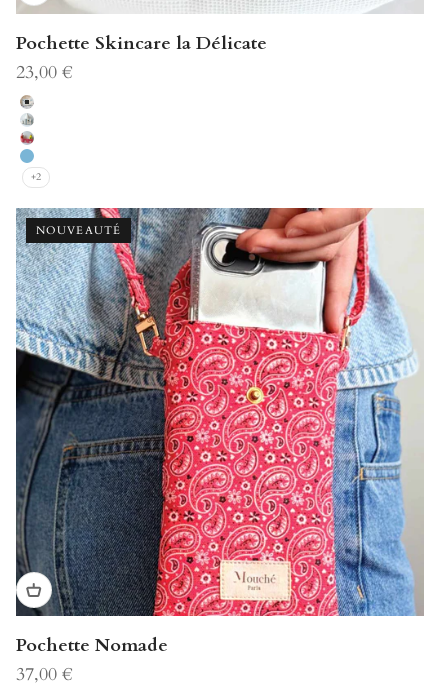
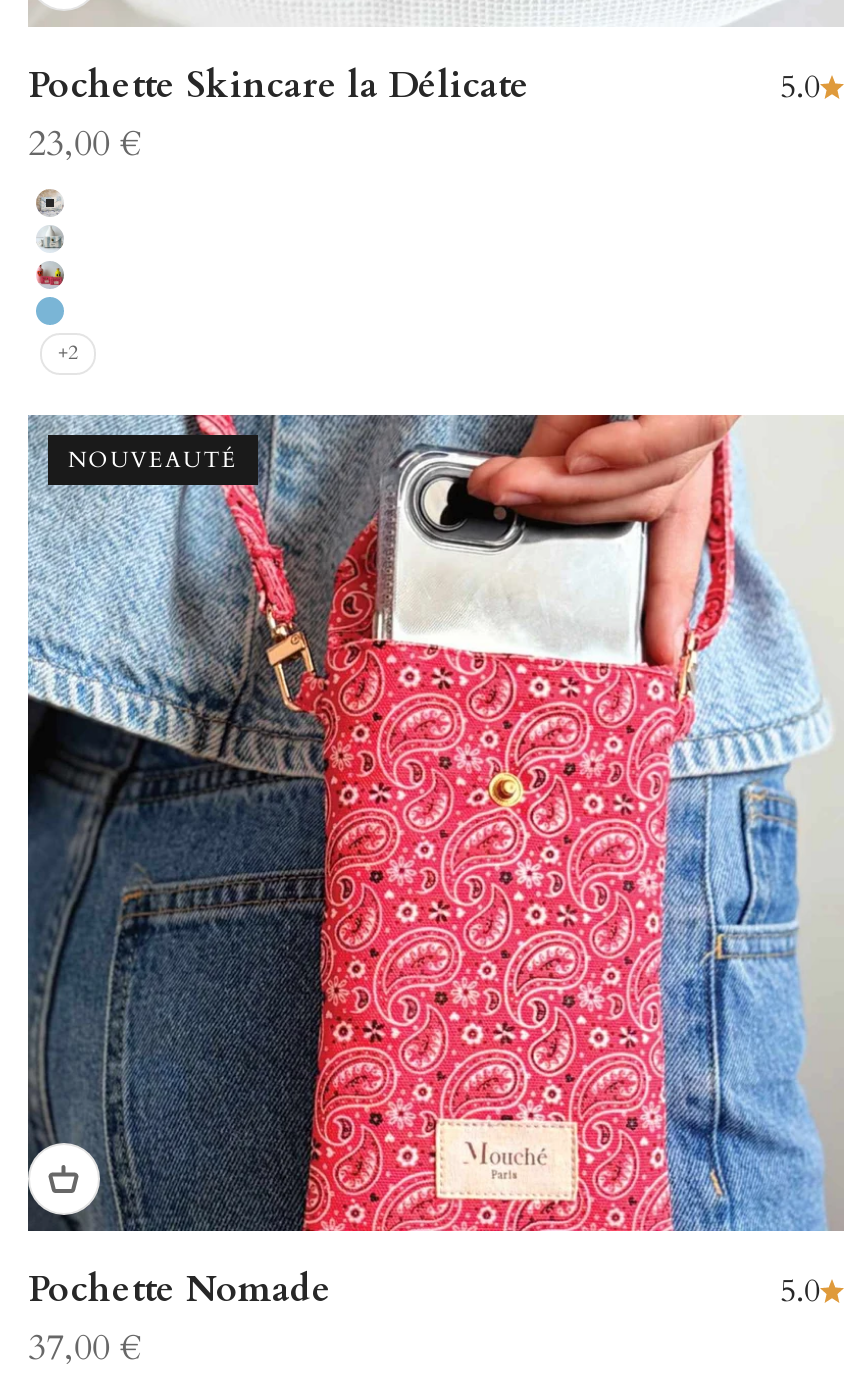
none -> [780,66,820,110] 5.0
none -> [780,1270,820,1314] 5.0

